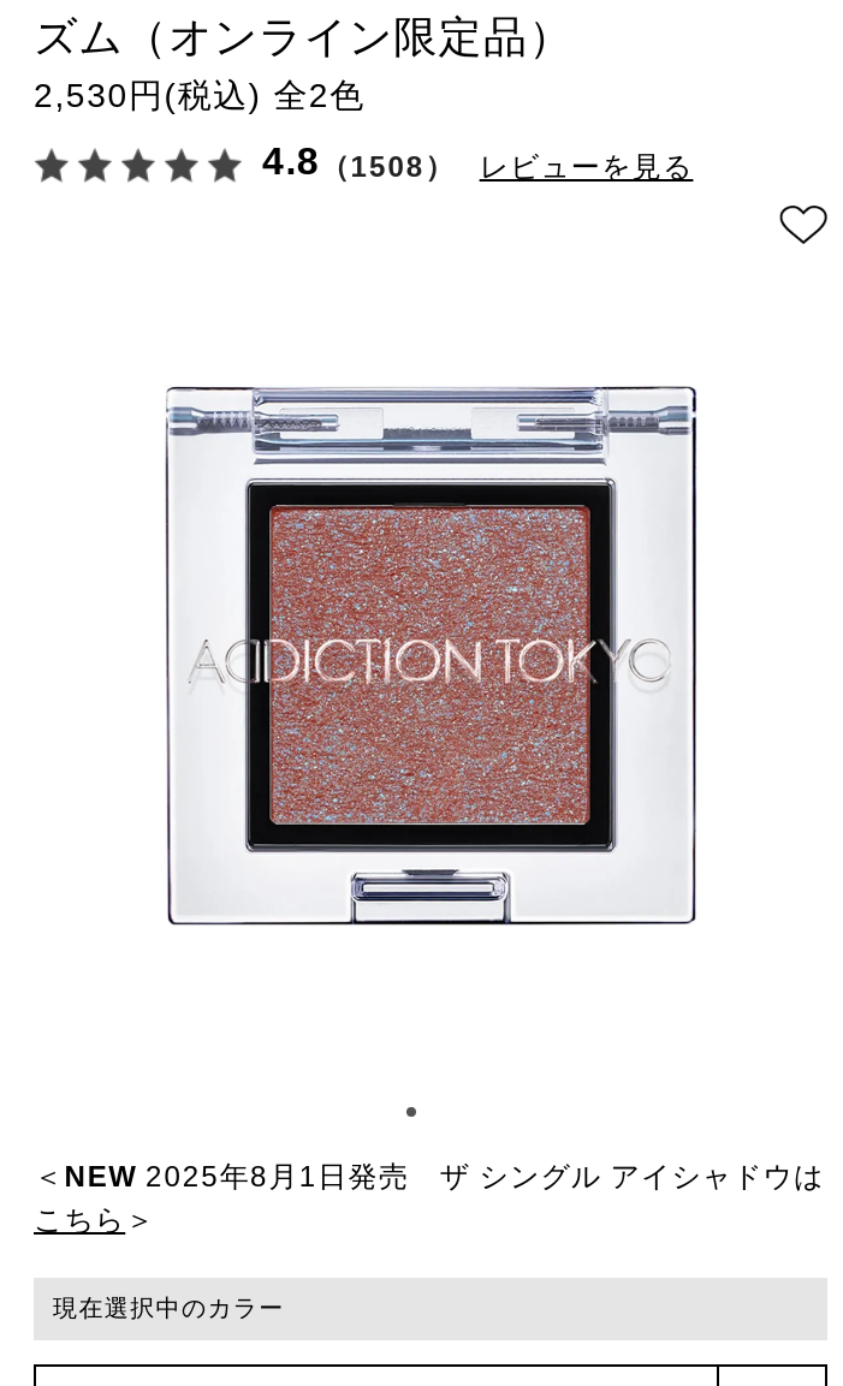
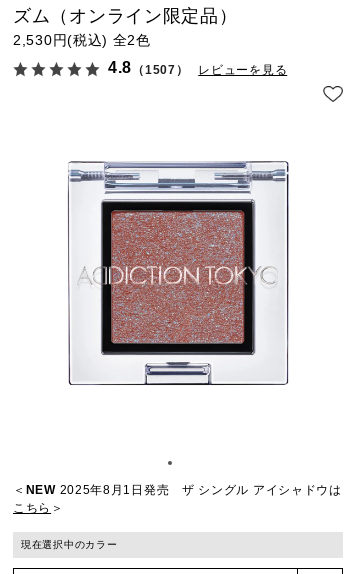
[262,141,693,183] 4.8（1508） レビューを見る -> [108,59,287,77] 4.8（1507） レビューを見る

